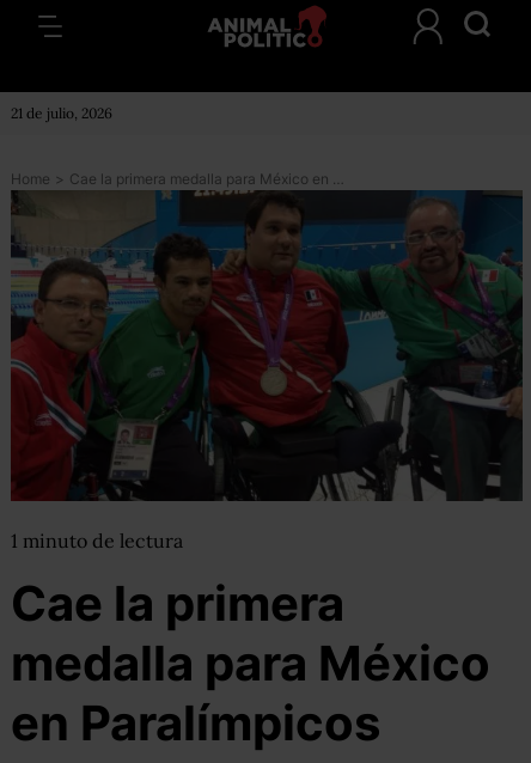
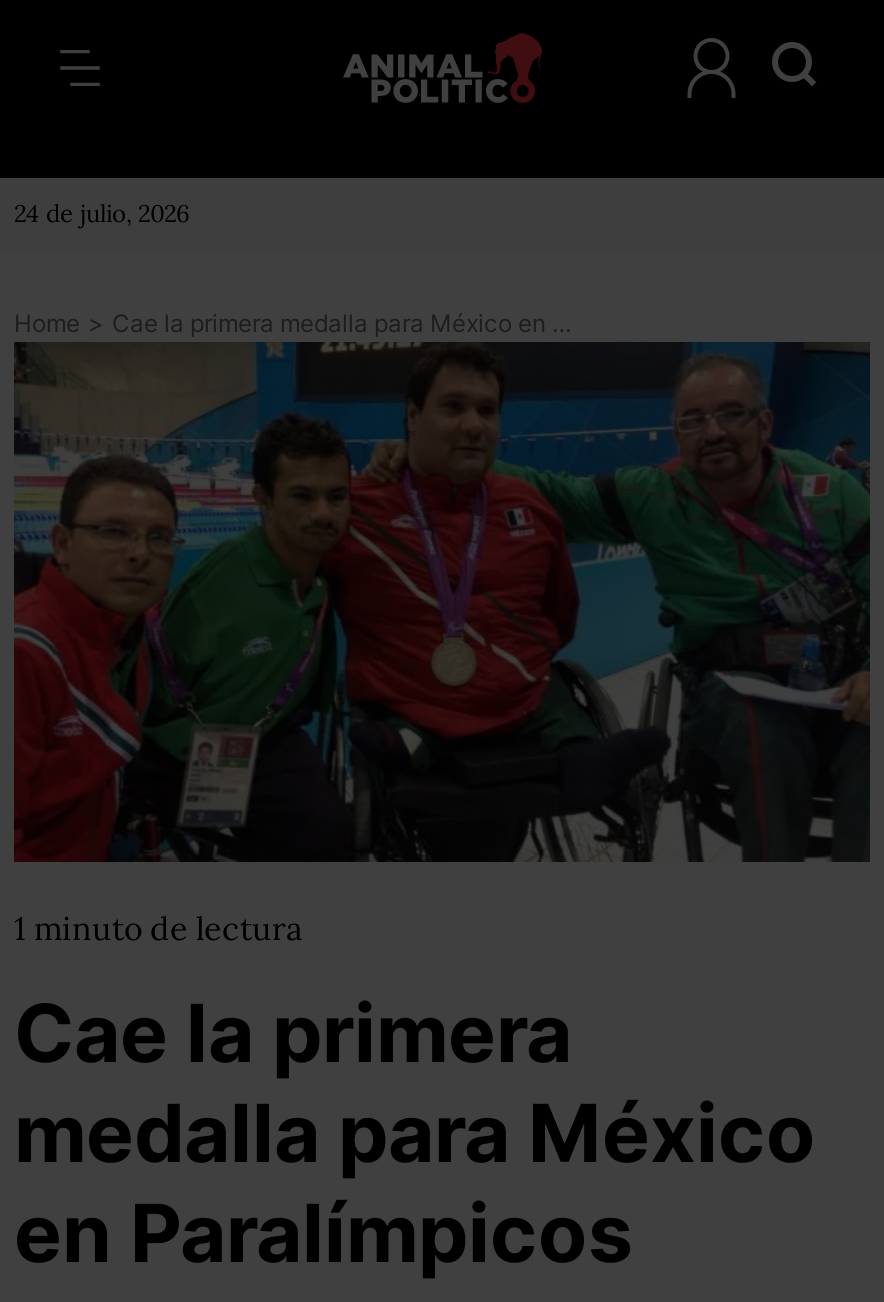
[11,104,112,122] 21 de julio, 2026 -> [14,198,190,228] 24 de julio, 2026

